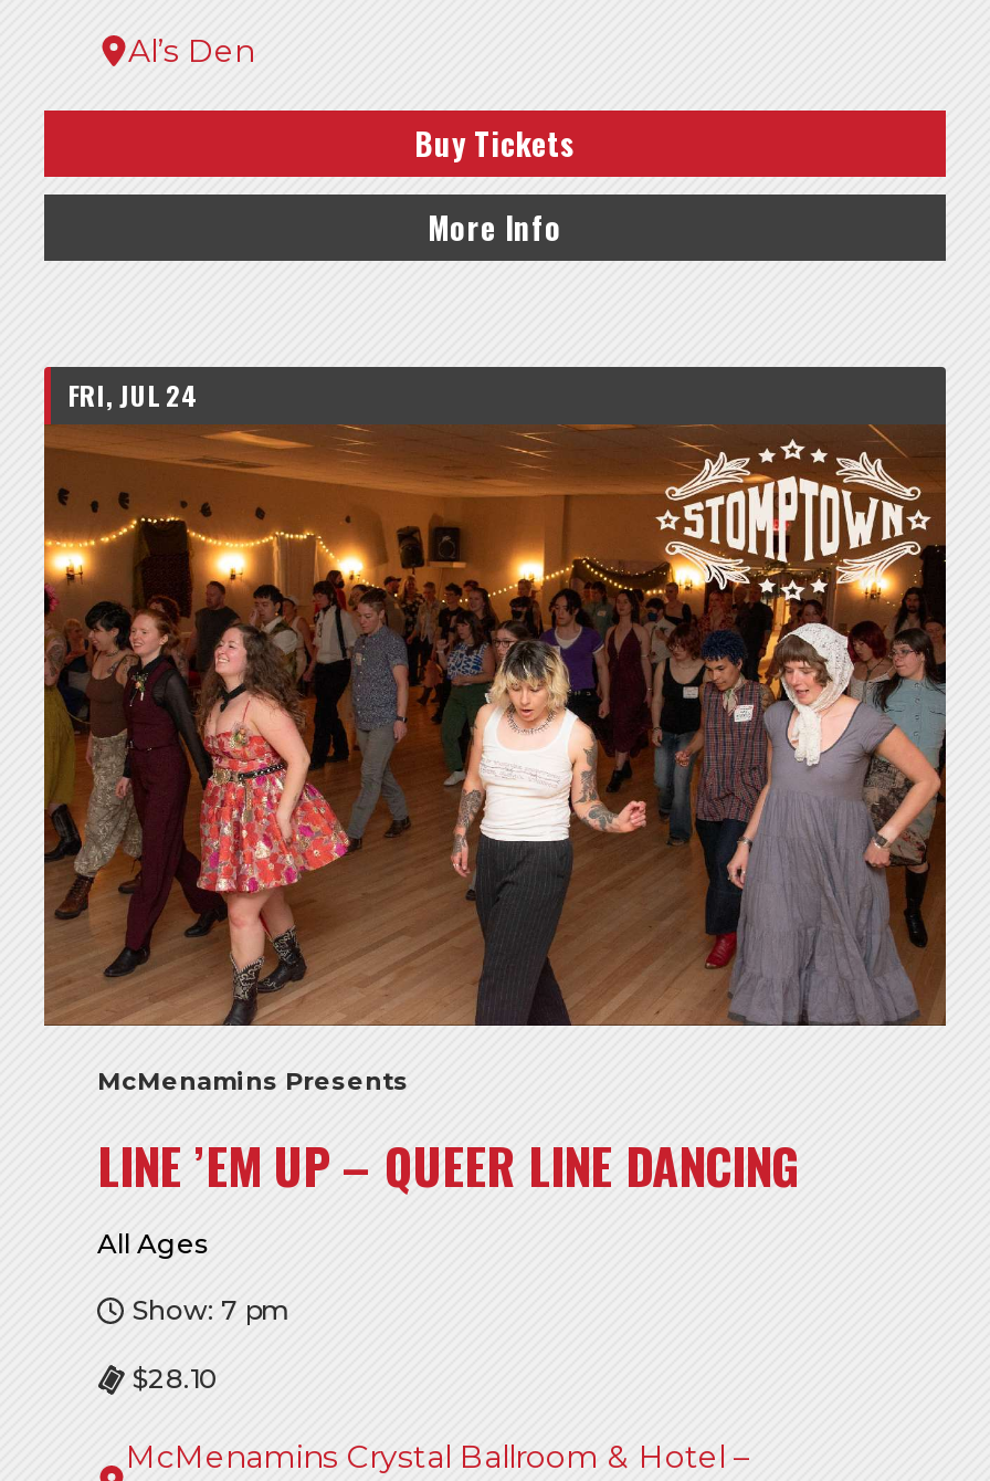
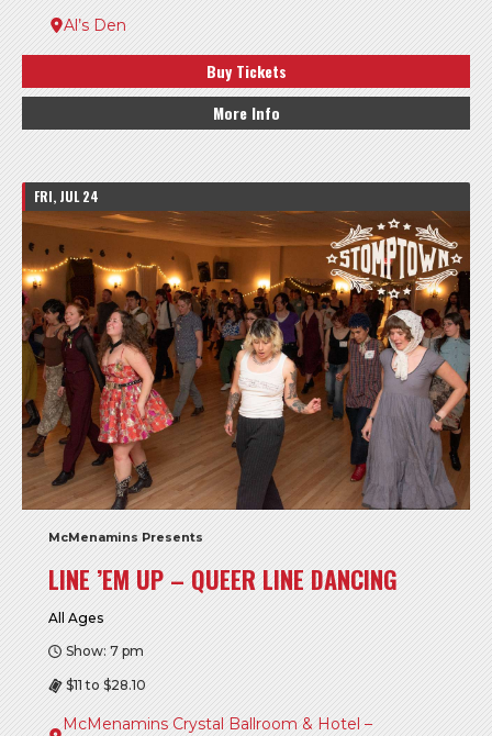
[133,1362,219,1395] $28.10 -> [66,677,146,693] $11 to $28.10

